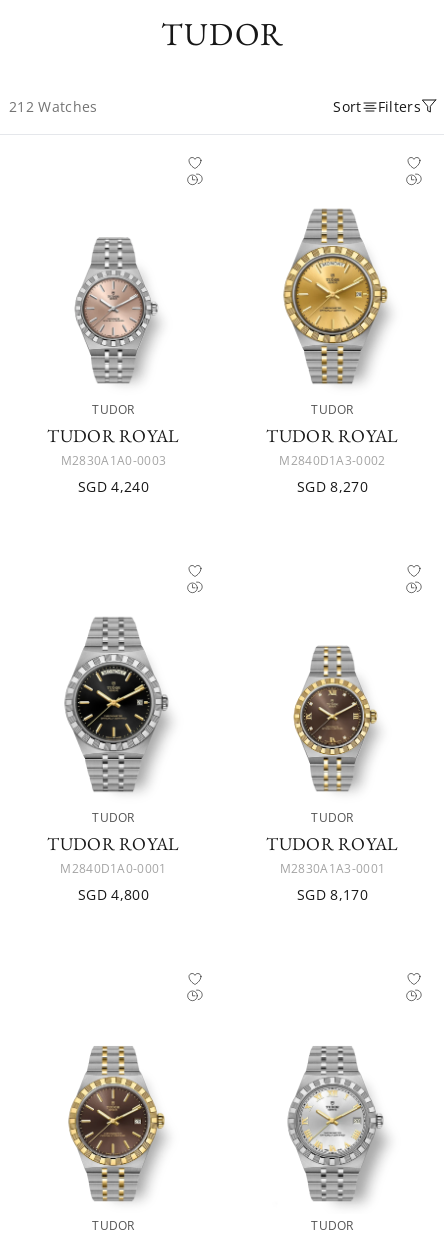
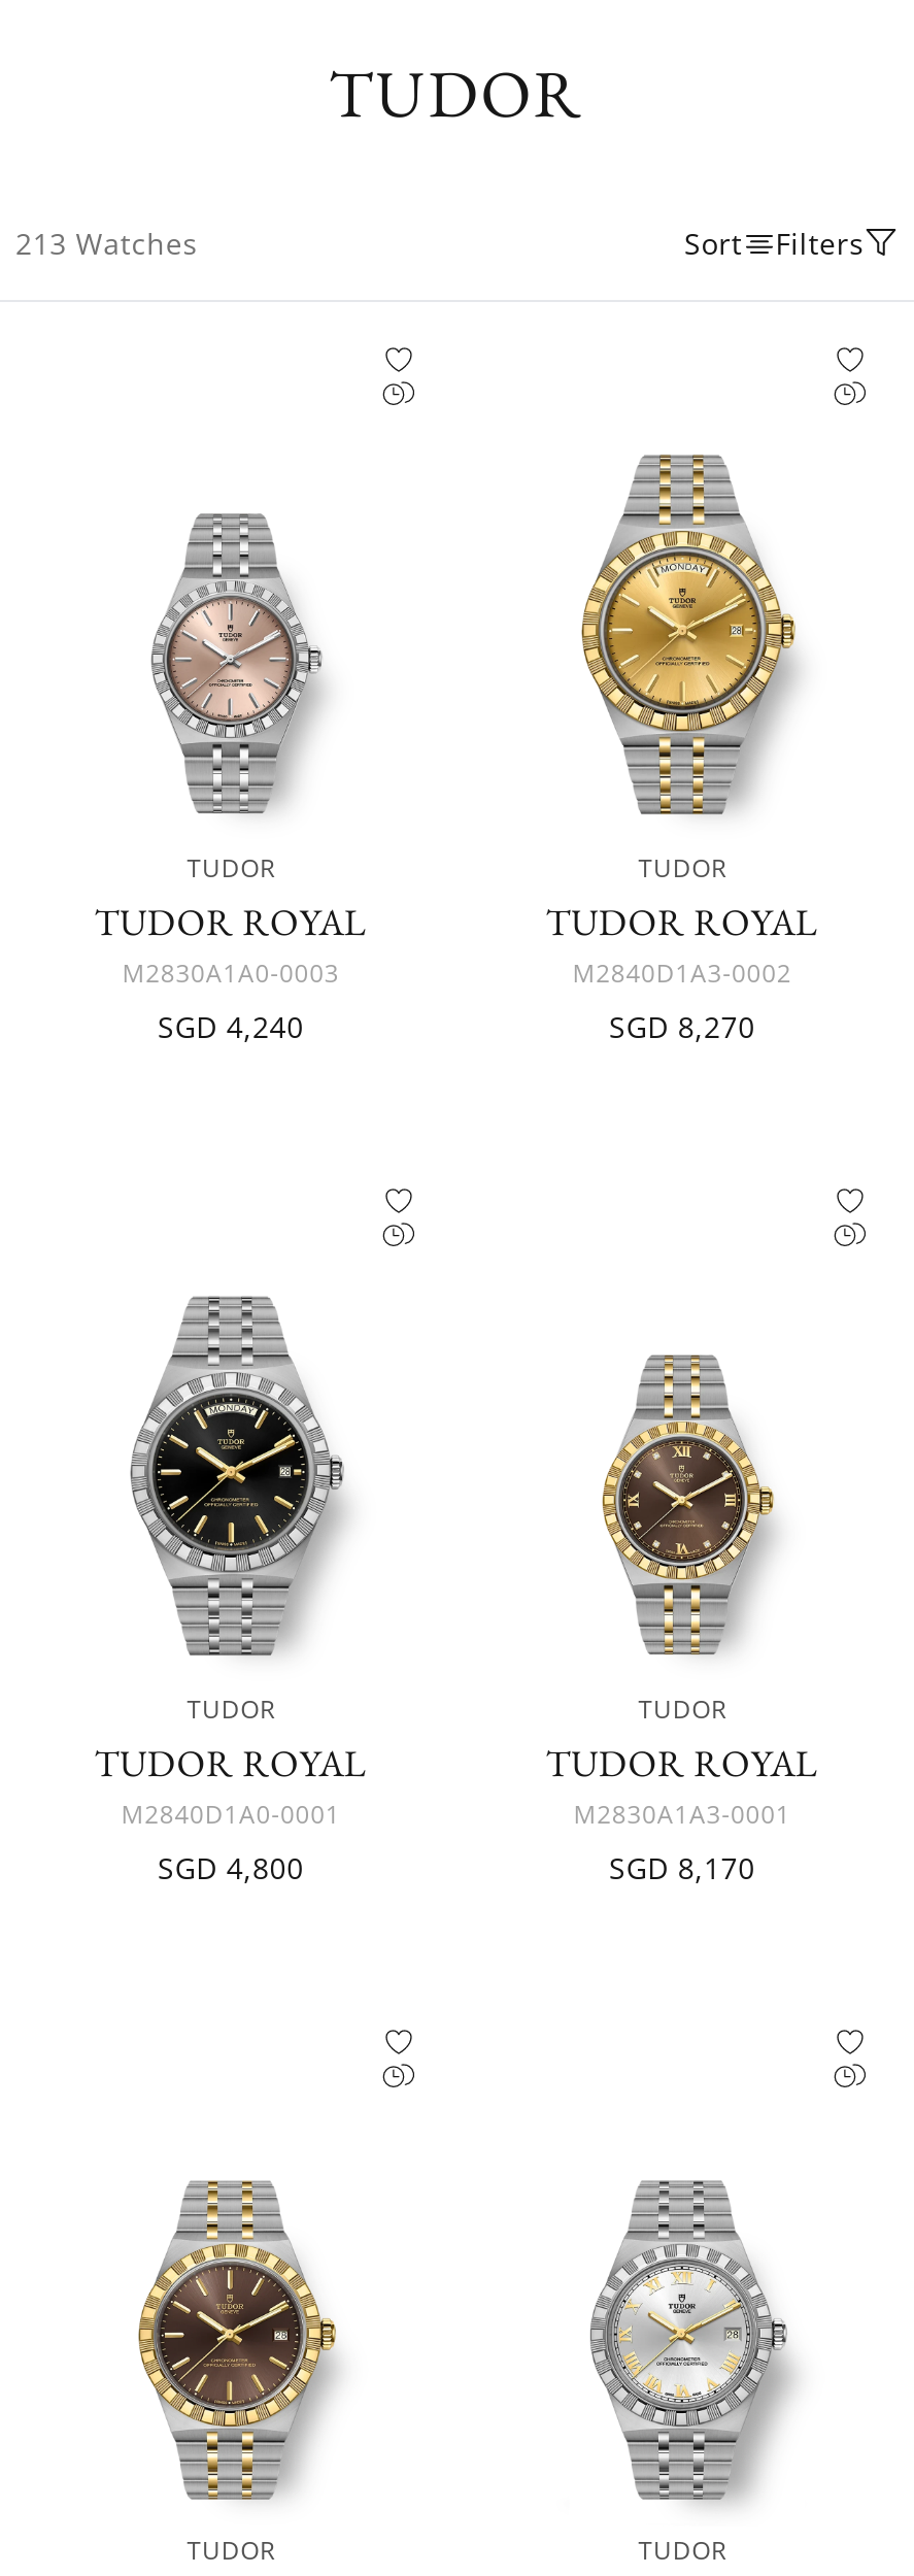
[9,97,97,116] 212 Watches -> [15,224,198,263] 213 Watches

